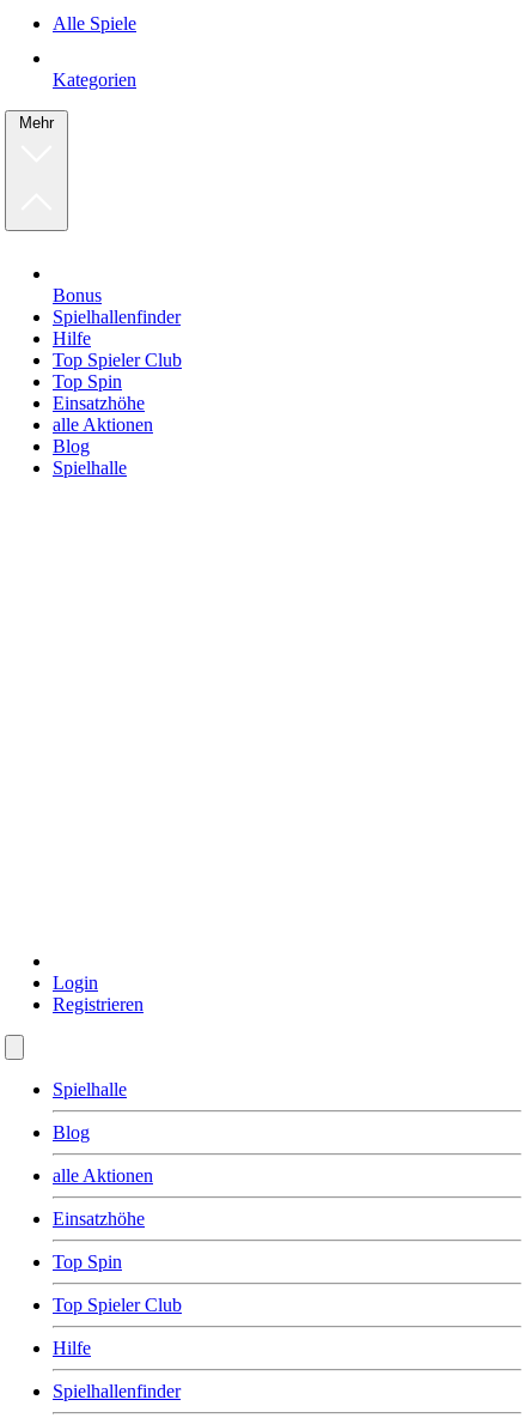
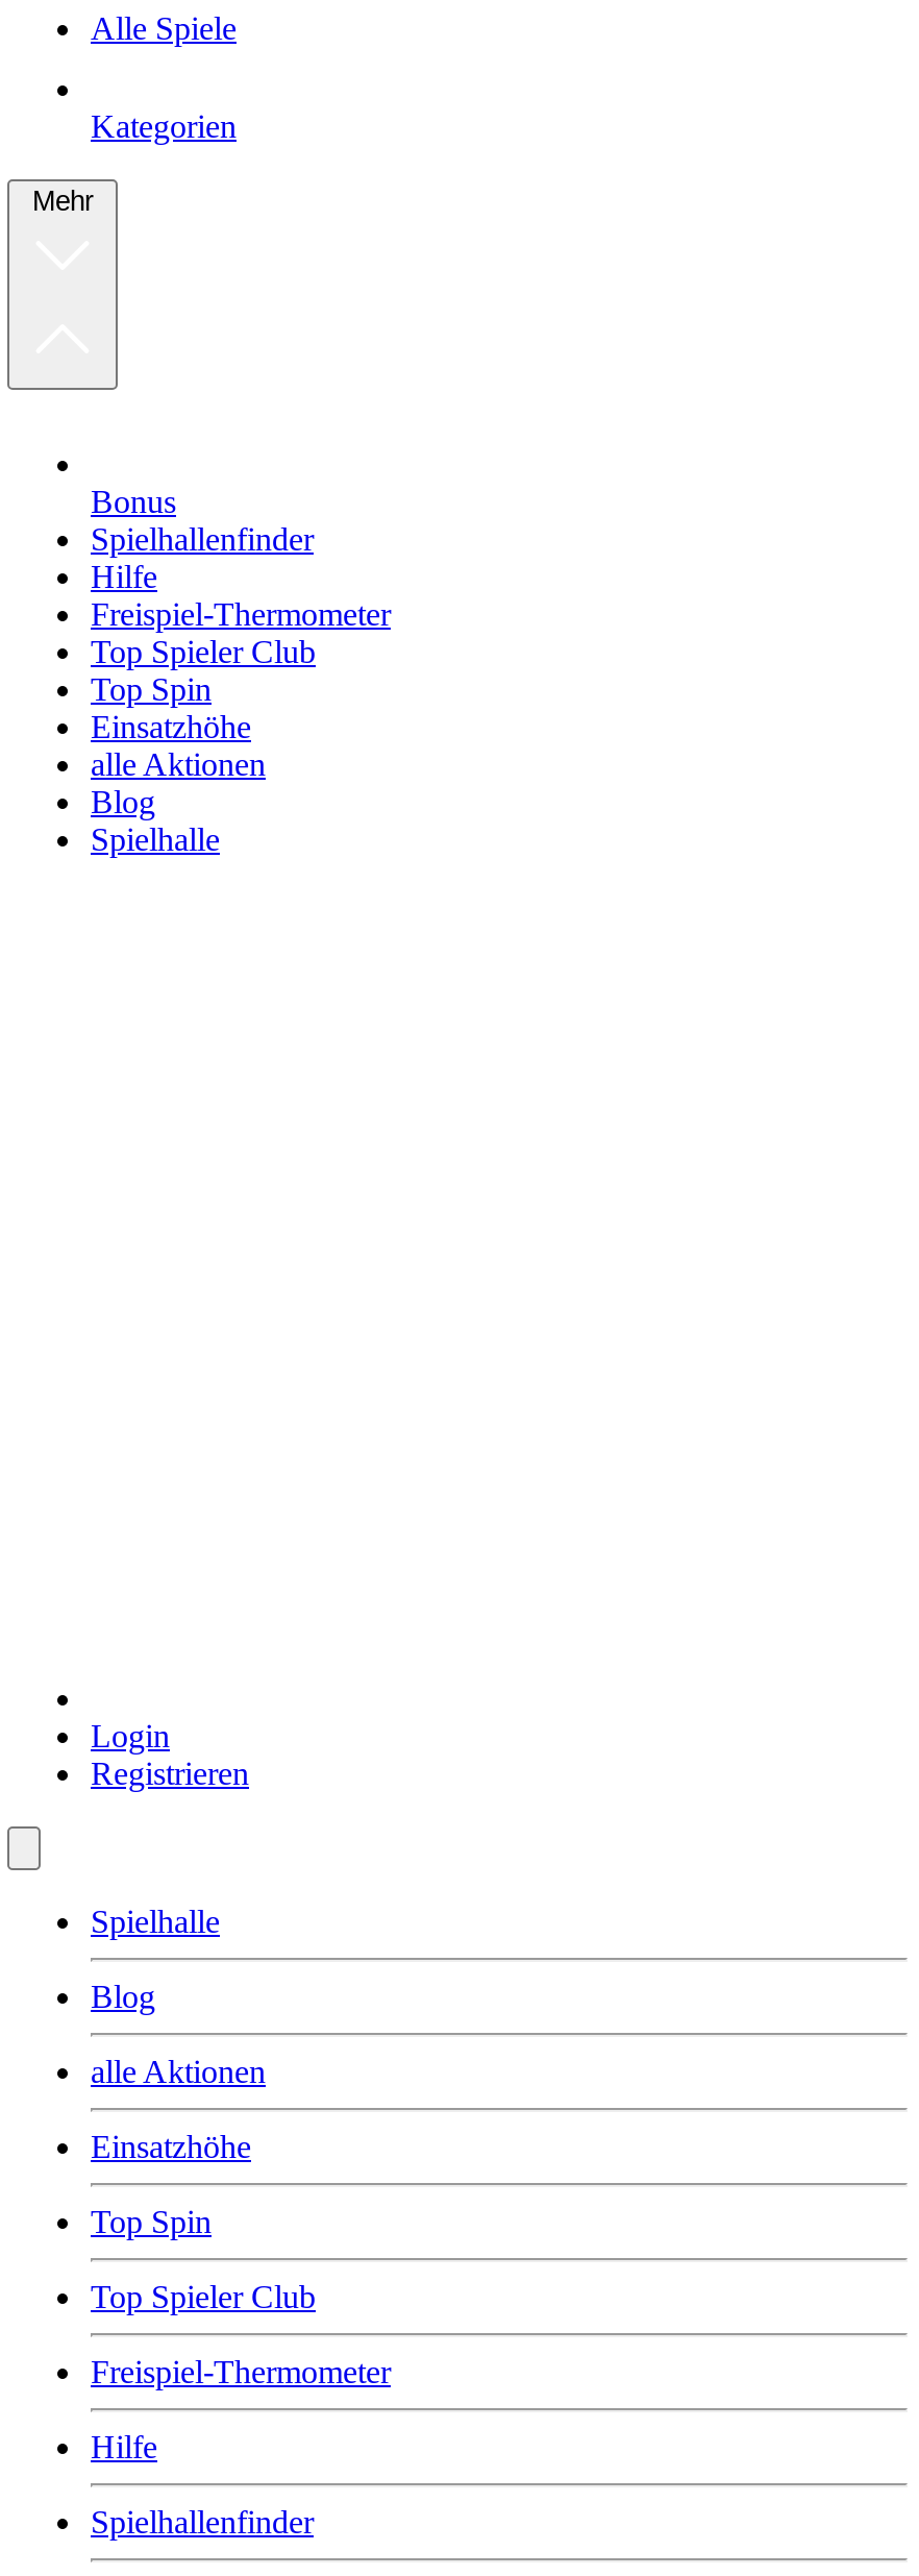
none -> [91,596,391,632] Freispiel-Thermometer
none -> [91,2354,391,2389] Freispiel-Thermometer

